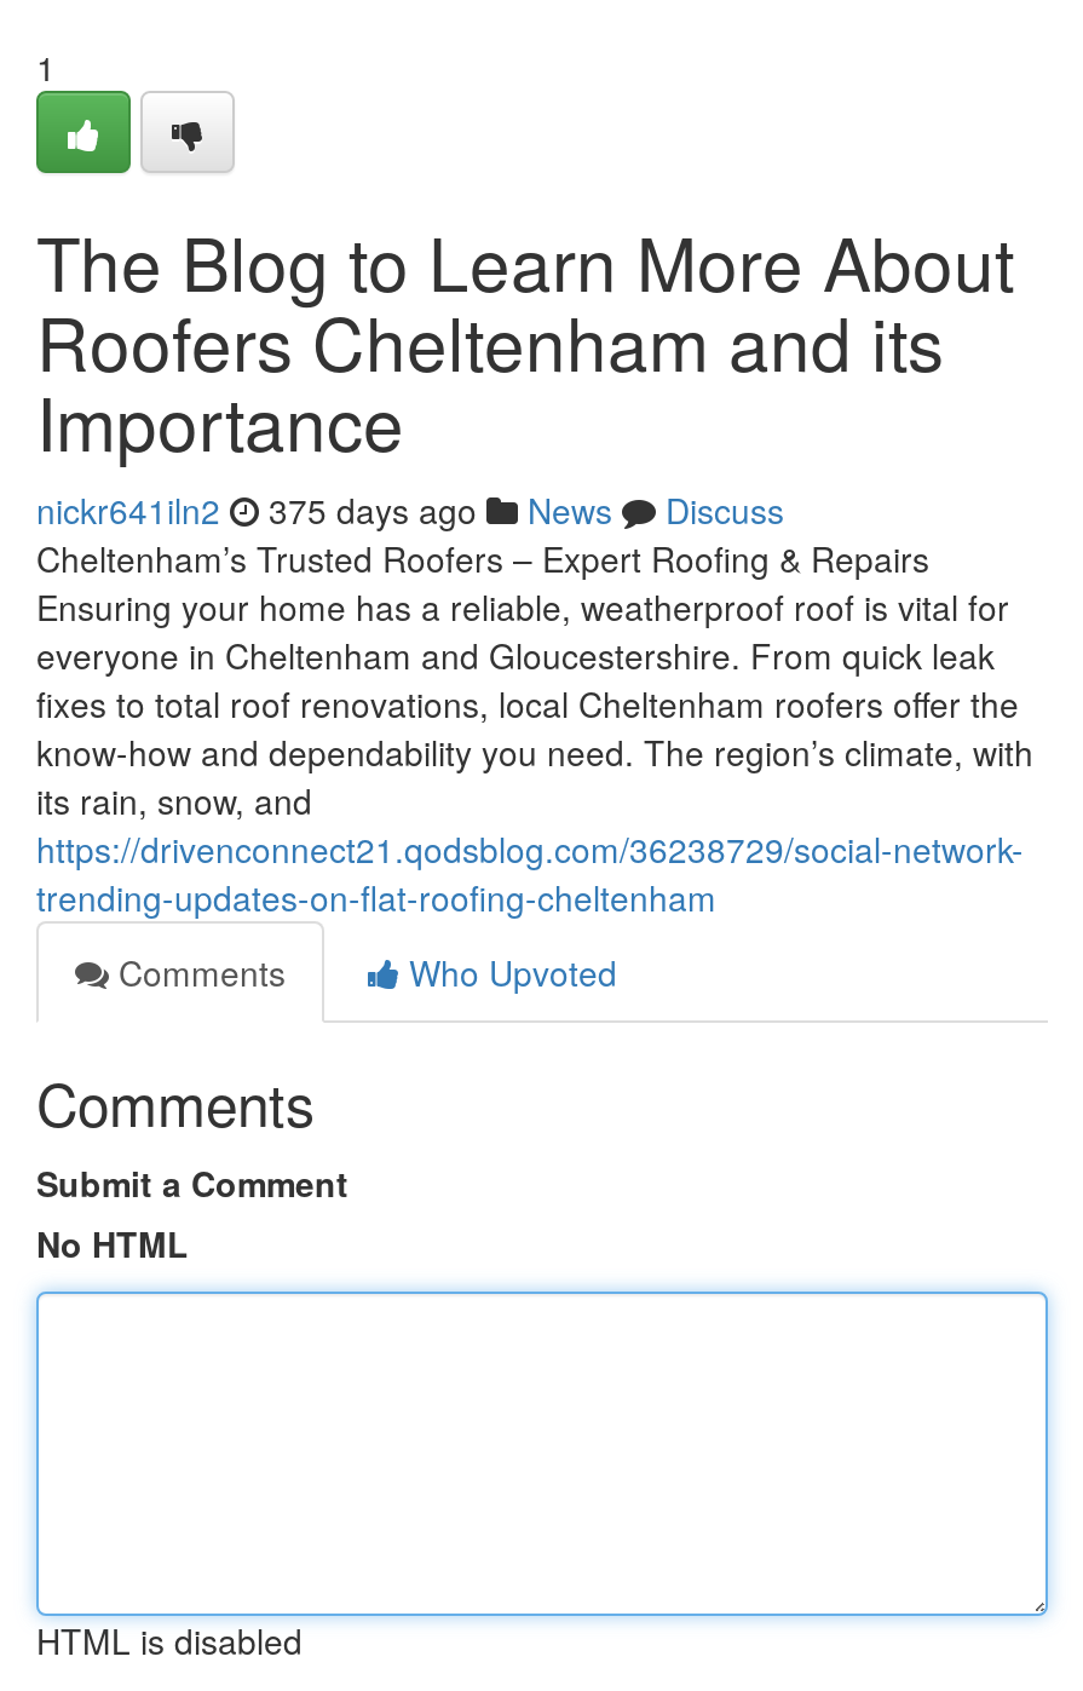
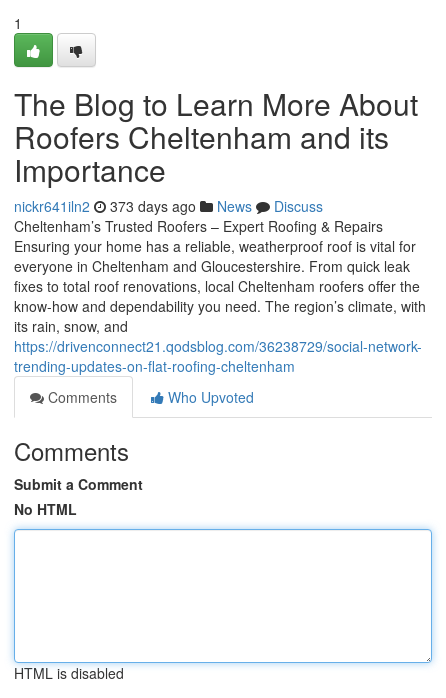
[36,485,784,534] nickr641iln2 375 days ago News Discuss -> [14,196,323,216] nickr641iln2 373 days ago News Discuss

